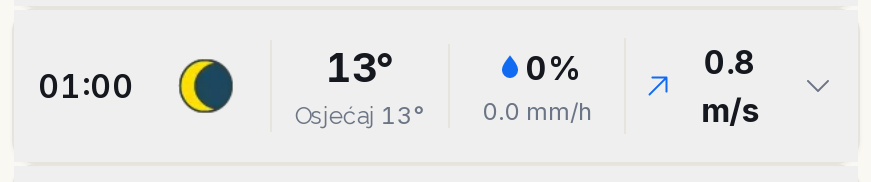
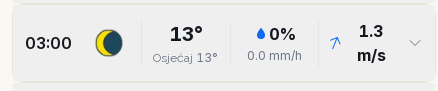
[704,42,756,82] 0.8 -> [359,21,383,41] 1.3
[38,66,134,106] 01:00 -> [25,33,72,53] 03:00

